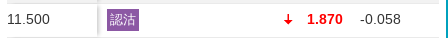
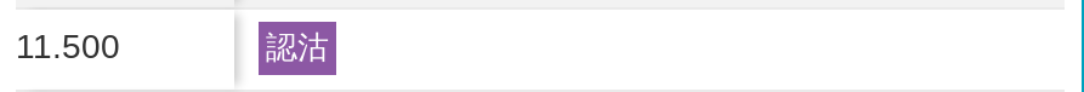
[307,11,401,27] 1.870 | -0.058 -> none

